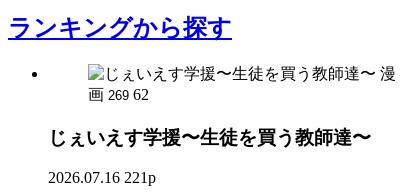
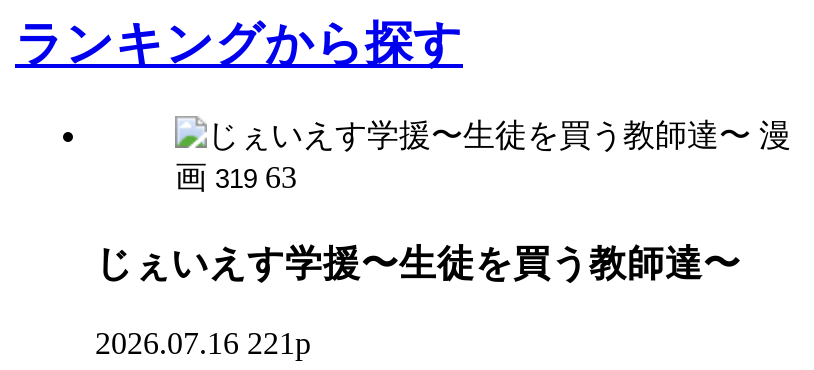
[88,86,149,103] 画 269 62 -> [175,160,297,194] 画 319 63

